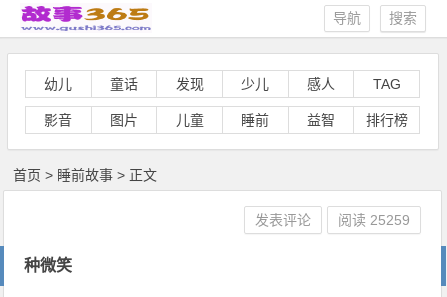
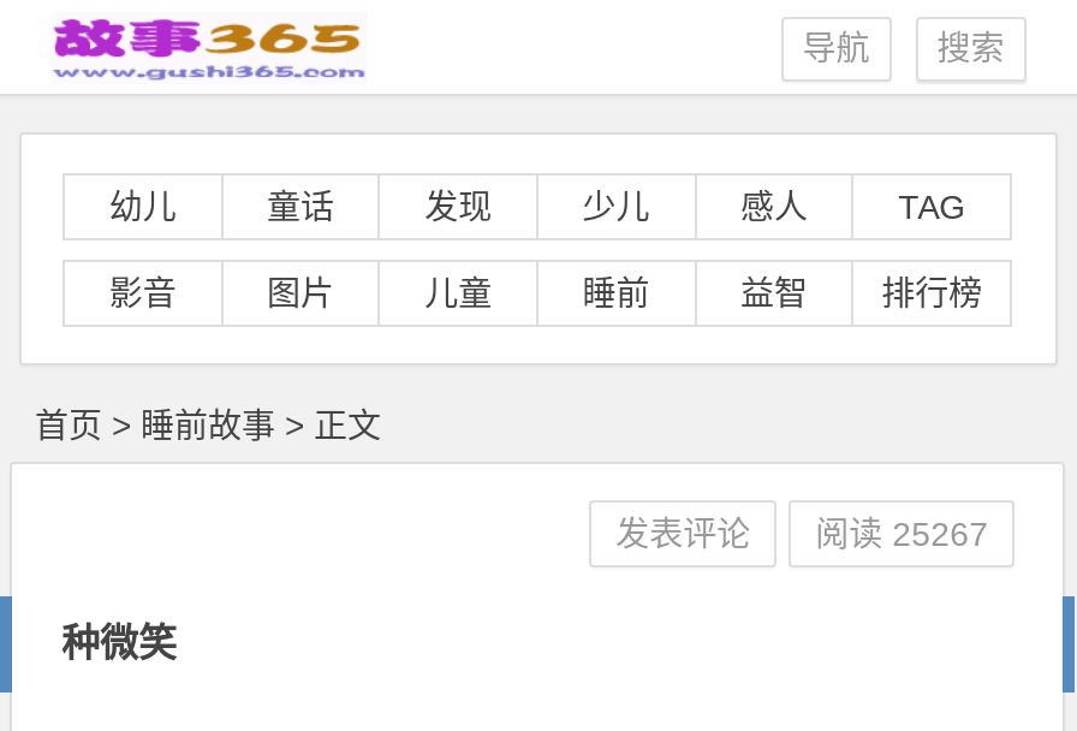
[255,212,410,228] 发表评论 阅读25259 -> [616,515,988,553] 发表评论 阅读25267

